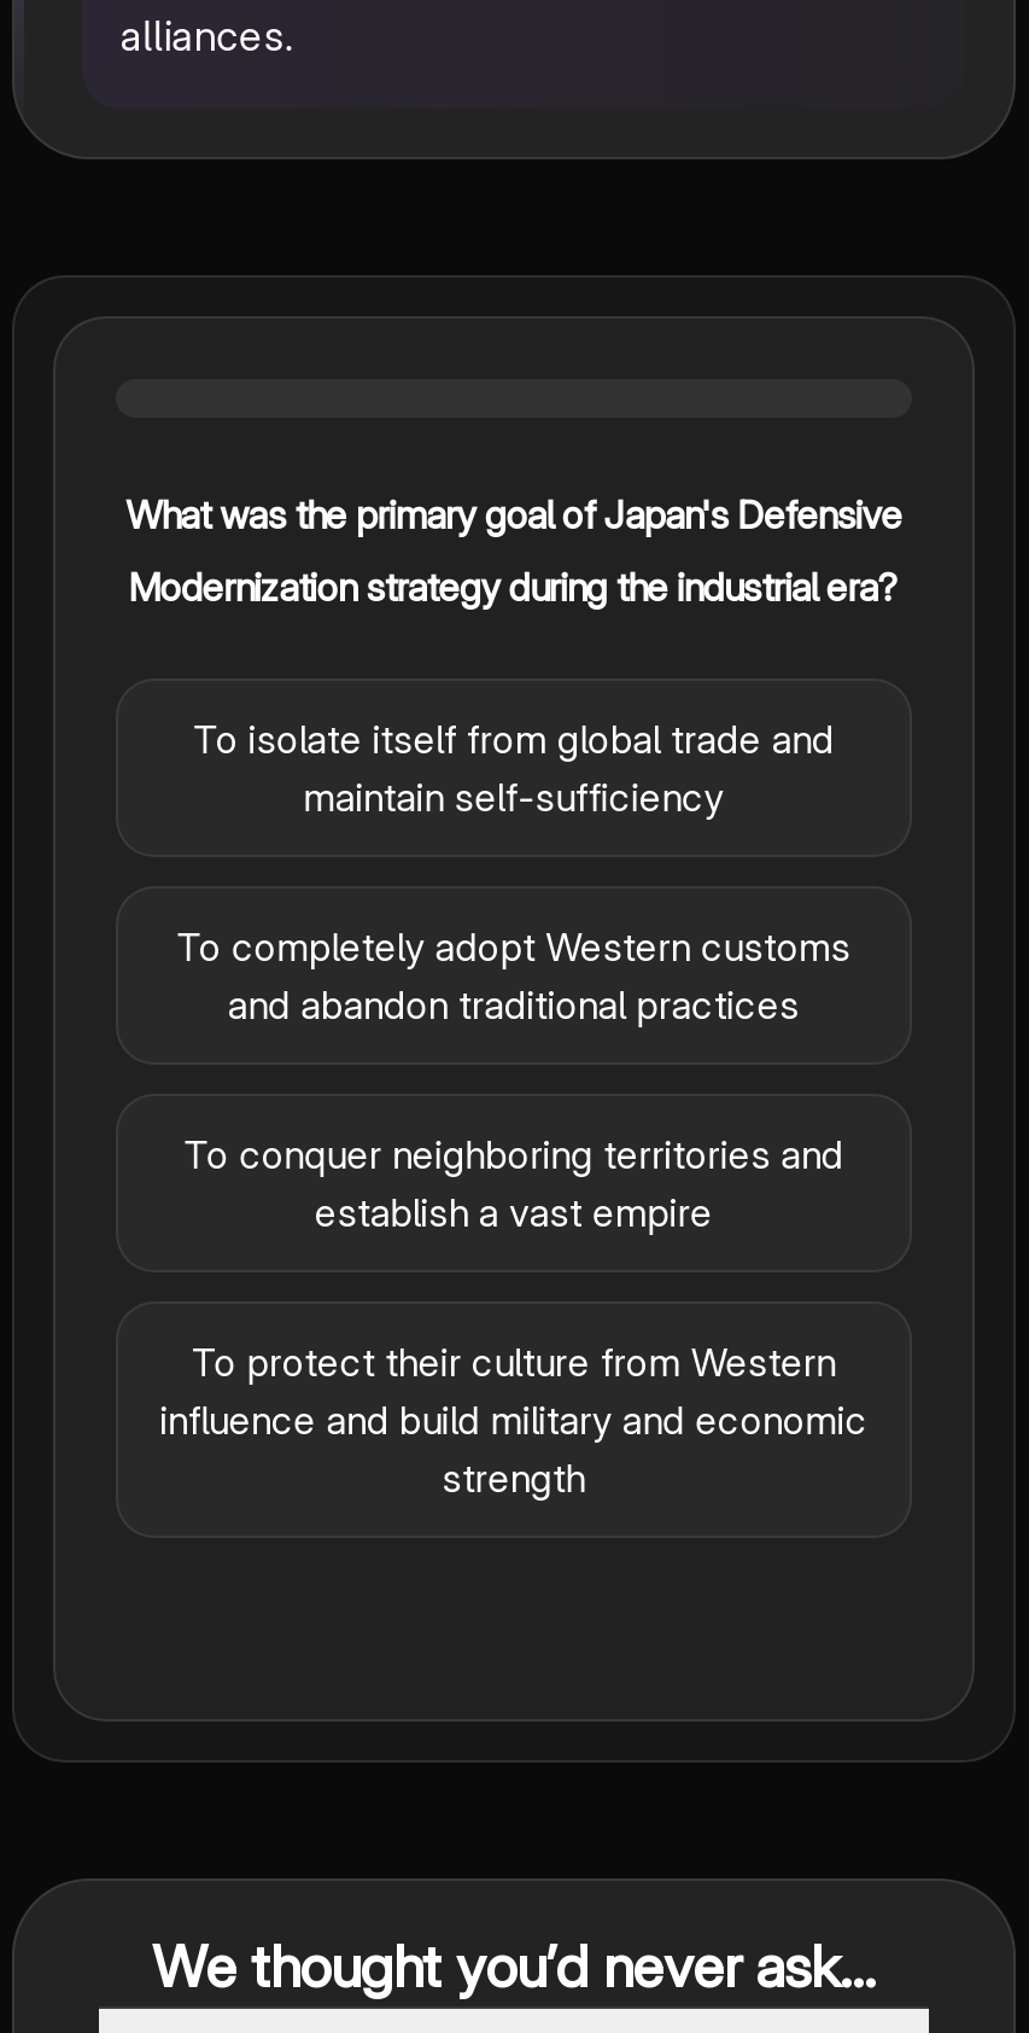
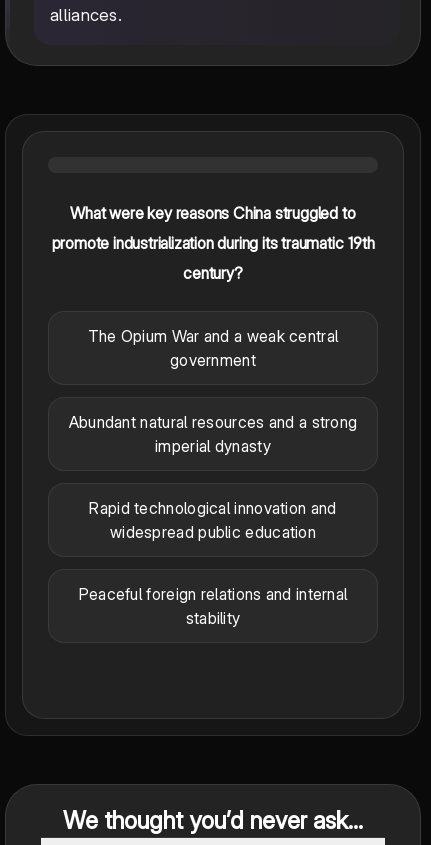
[126,489,902,1501] What was the primary goal of Japan's Defensive | Modernization strategy during the industrial era? | To isolate itself from global trade and | maintain self-sufficiency | To completely adopt Western customs | and abandon traditional practices | To conquer neighboring territories and | establish a vast empire | To protect their culture from Western | influence and build military and economic | strength -> [52,202,374,627] What were key reasons China struggled to | promote industrialization during its traumatic 19th | century? | The Opium War and a weak central | government | Abundant natural resources and a strong | imperial dynasty | Rapid technological innovation and | widespread public education | Peaceful foreign relations and internal | stability

